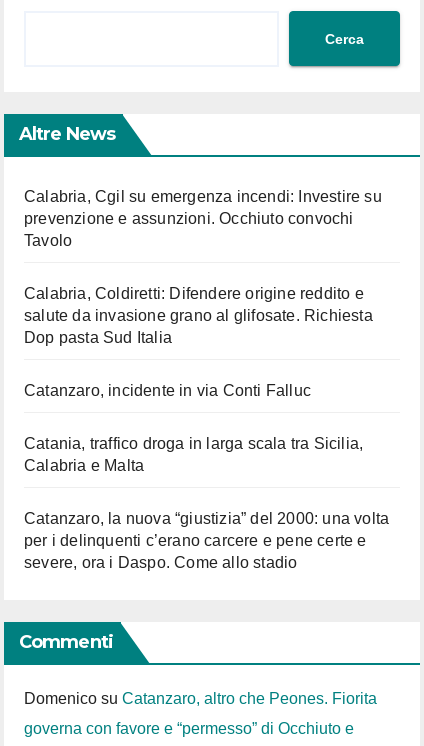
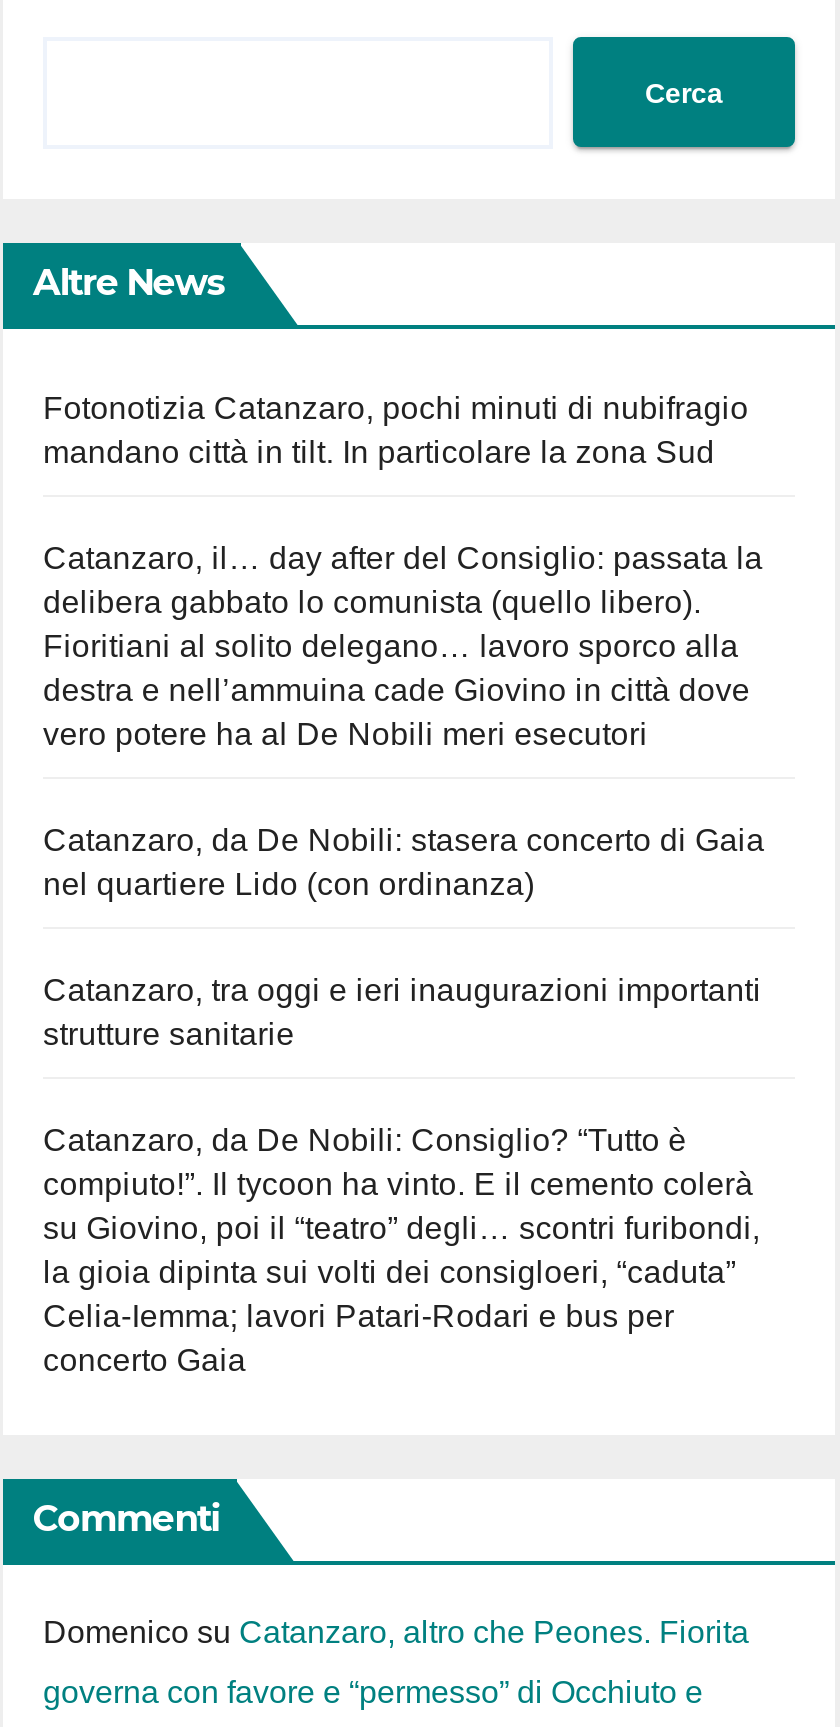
[24,188,382,249] Calabria, Cgil su emergenza incendi: Investire su | prevenzione e assunzioni. Occhiuto convochi | Tavolo -> [43,392,749,470] Fotonotizia Catanzaro, pochi minuti di nubifragio | mandano città in tilt. In particolare la zona Sud
[24,285,373,346] Calabria, Coldiretti: Difendere origine reddito e | salute da invasione grano al glifosate. Richiesta | Dop pasta Sud Italia -> [43,542,763,752] Catanzaro, il… day after del Consiglio: passata la | delibera gabbato lo comunista (quello libero). | Fioritiani al solito delegano… lavoro sporco alla | destra e nell’ammuina cade Giovino in città dove | vero potere ha al De Nobili meri esecutori
[24,382,311,399] Catanzaro, incidente in via Conti Falluc -> [43,824,765,902] Catanzaro, da De Nobili: stasera concerto di Gaia | nel quartiere Lido (con ordinanza)
[24,435,363,474] Catania, traffico droga in larga scala tra Sicilia, | Calabria e Malta -> [43,974,761,1052] Catanzaro, tra oggi e ieri inaugurazioni importanti | strutture sanitarie
[24,510,389,571] Catanzaro, la nuova “giustizia” del 2000: una volta | per i delinquenti c’erano carcere e pene certe e | severe, ora i Daspo. Come allo stadio -> [43,1124,760,1378] Catanzaro, da De Nobili: Consiglio? “Tutto è | compiuto!”. Il tycoon ha vinto. E il cemento colerà | su Giovino, poi il “teatro” degli… scontri furibondi, | la gioia dipinta sui volti dei consigloeri, “caduta” | Celia-Iemma; lavori Patari-Rodari e bus per | concerto Gaia

